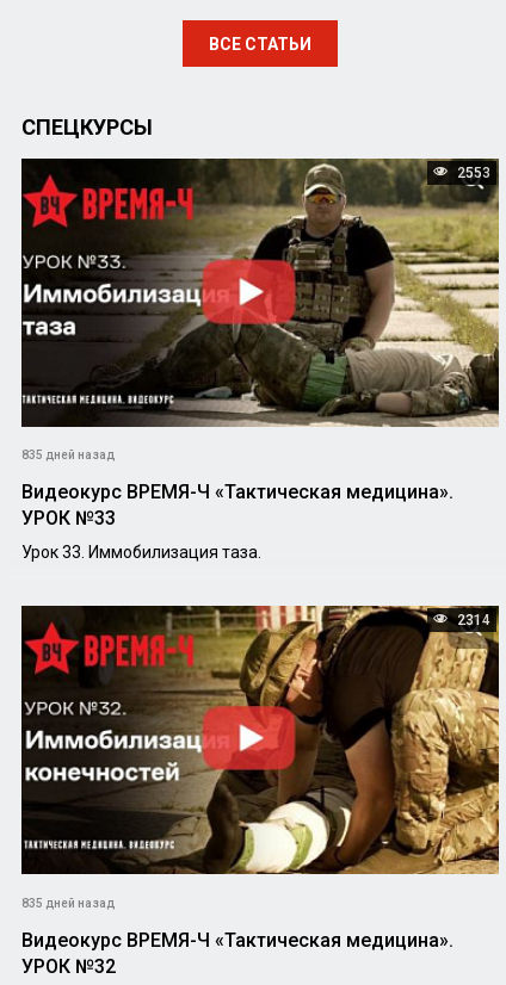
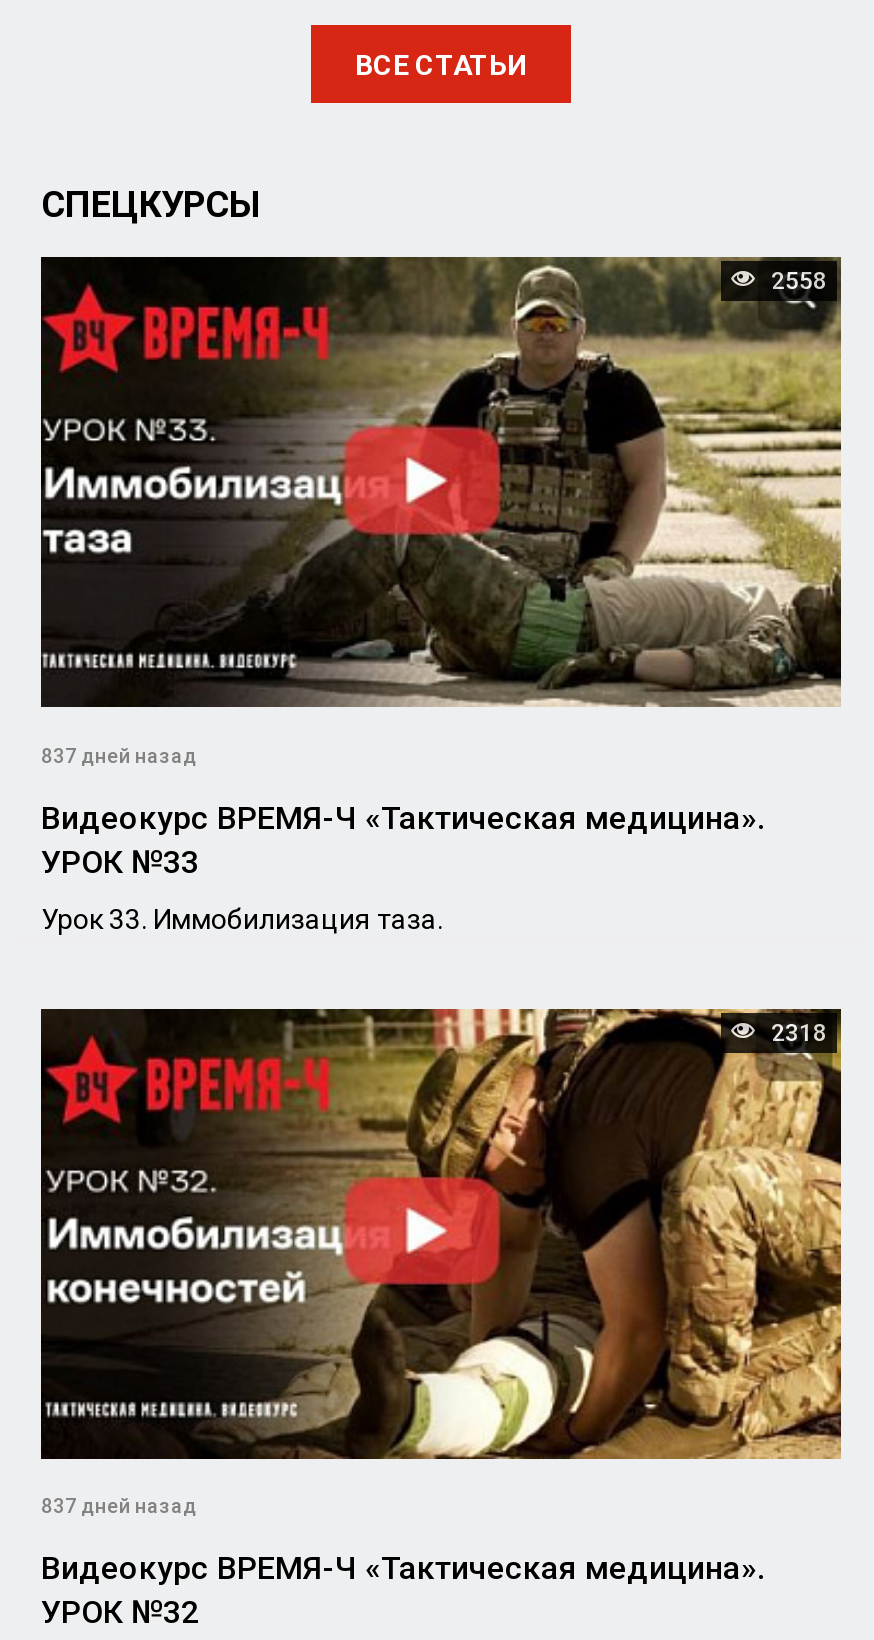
[453,164,490,181] 2553 -> [765,267,827,295] 2558
[21,448,115,462] 835 дней назад -> [41,744,197,766] 837 дней назад
[453,612,490,629] 2314 -> [765,1018,827,1046] 2318
[21,896,115,909] 835 дней назад -> [41,1495,197,1517] 837 дней назад

